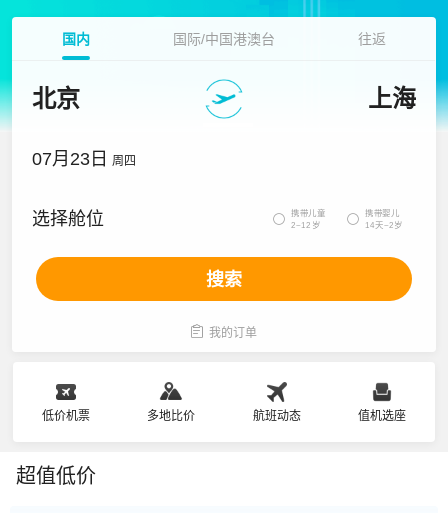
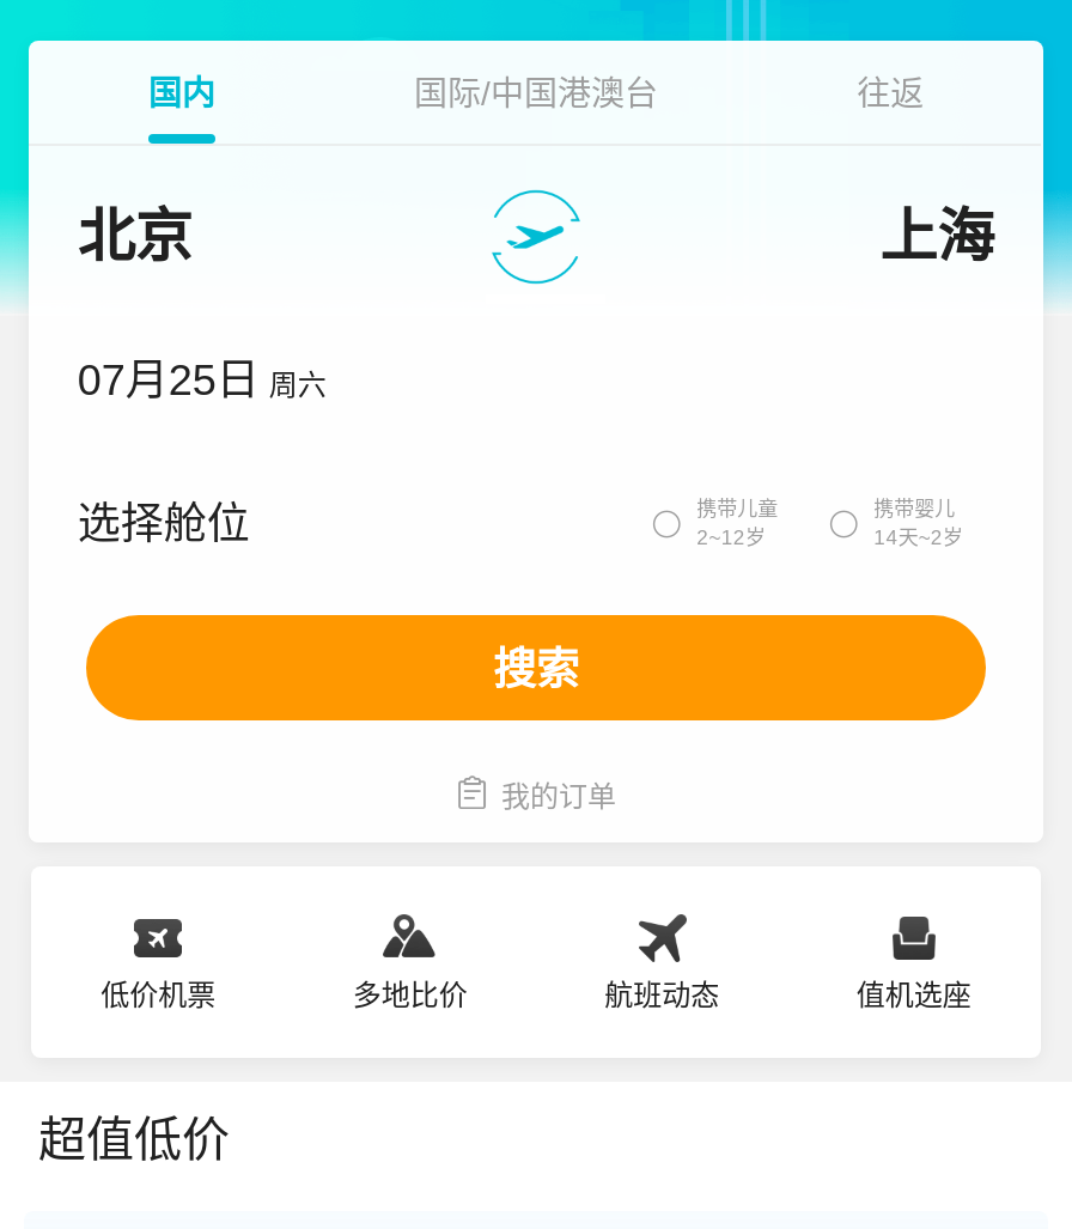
[32,149,136,169] 07月23日 周四 -> [77,357,326,404] 07月25日 周六

